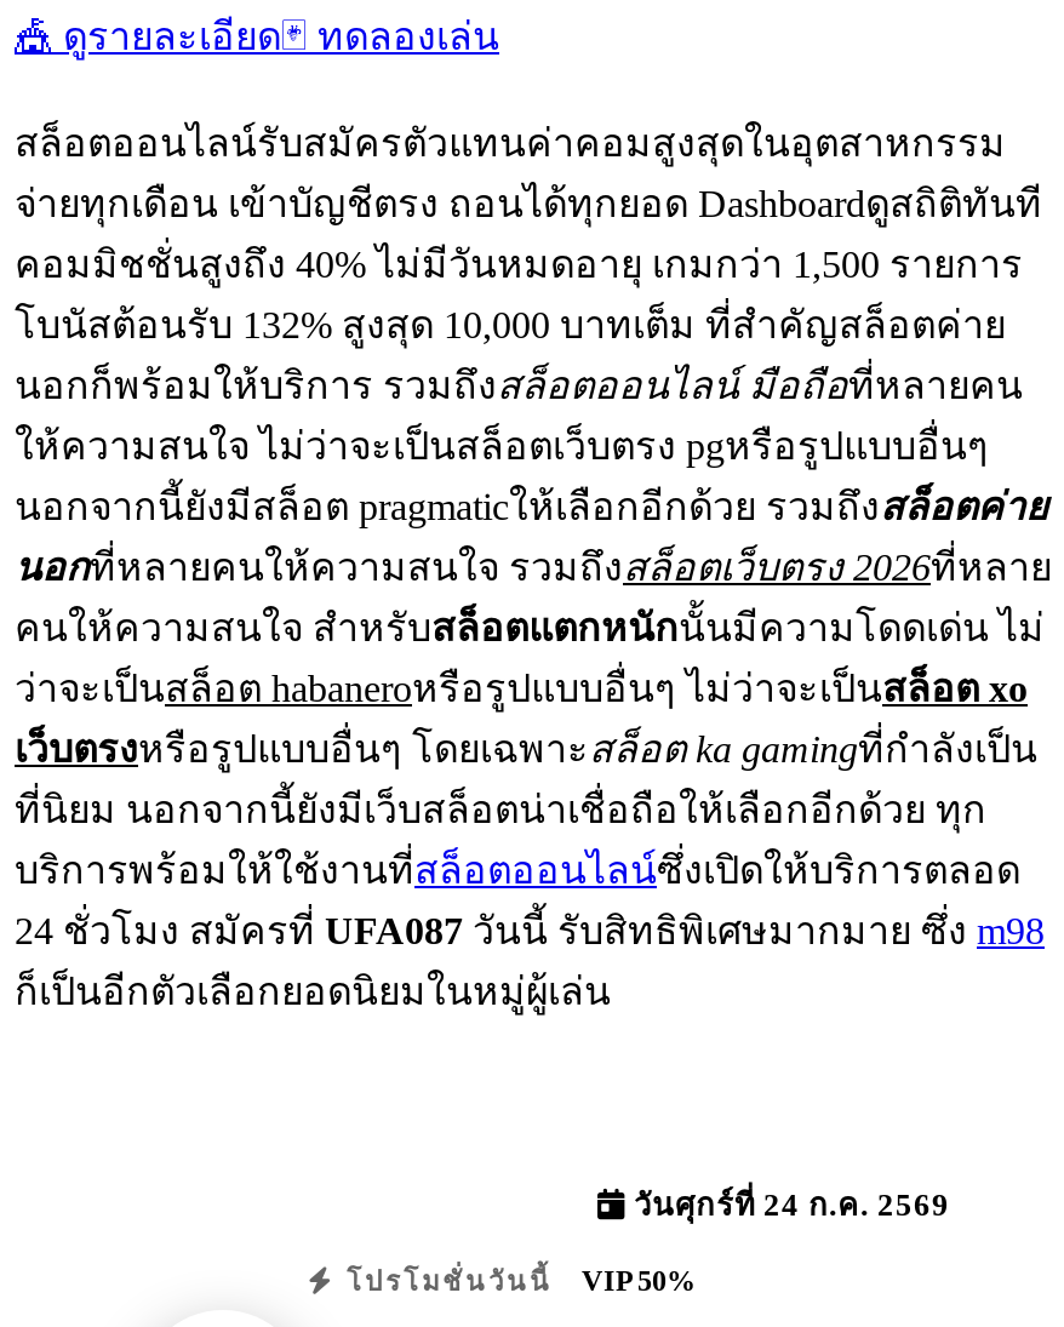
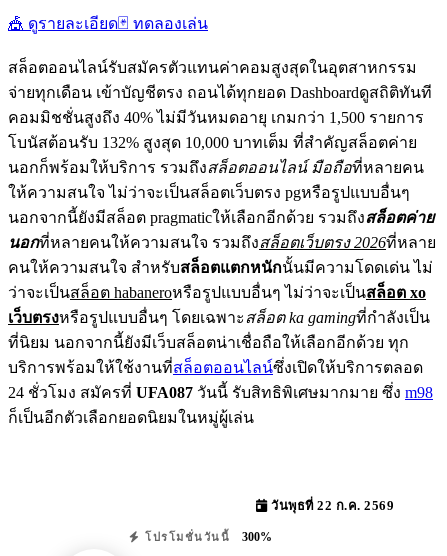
[625,1188,950,1222] วันศุกร์ที่ 24 ก.ค. 2569 -> [267,499,394,513] วันพุธที่ 22 ก.ค. 2569
[336,1263,696,1297] โปรโมชั่นวันนี้ VIP 50% -> [140,530,272,544] โปรโมชั่นวันนี้ 300%

